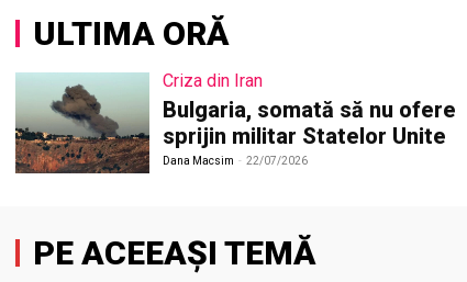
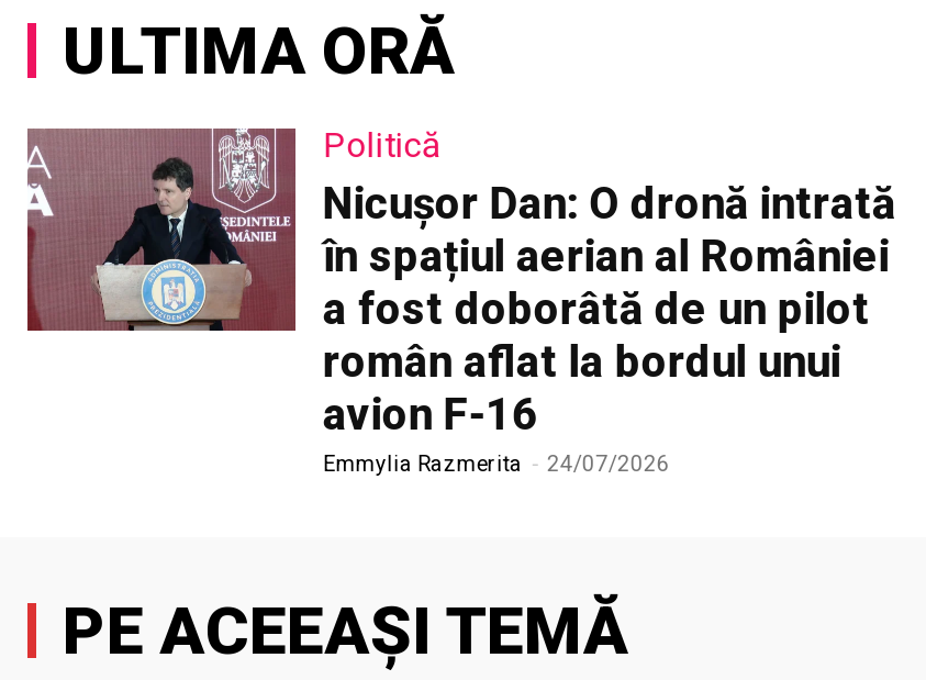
[15,70,456,173] [image] | Criza din Iran | Bulgaria, somată să nu ofere | sprijin militar Statelor Unite | Dana Macsim - 22/07/2026 -> [25,124,896,476] [image] | Politică | Nicușor Dan: O dronă intrată | în spațiul aerian al României | a fost doborâtă de un pilot | român aflat la bordul unui | avion F-16 | Emmylia Razmerita - 24/07/2026

